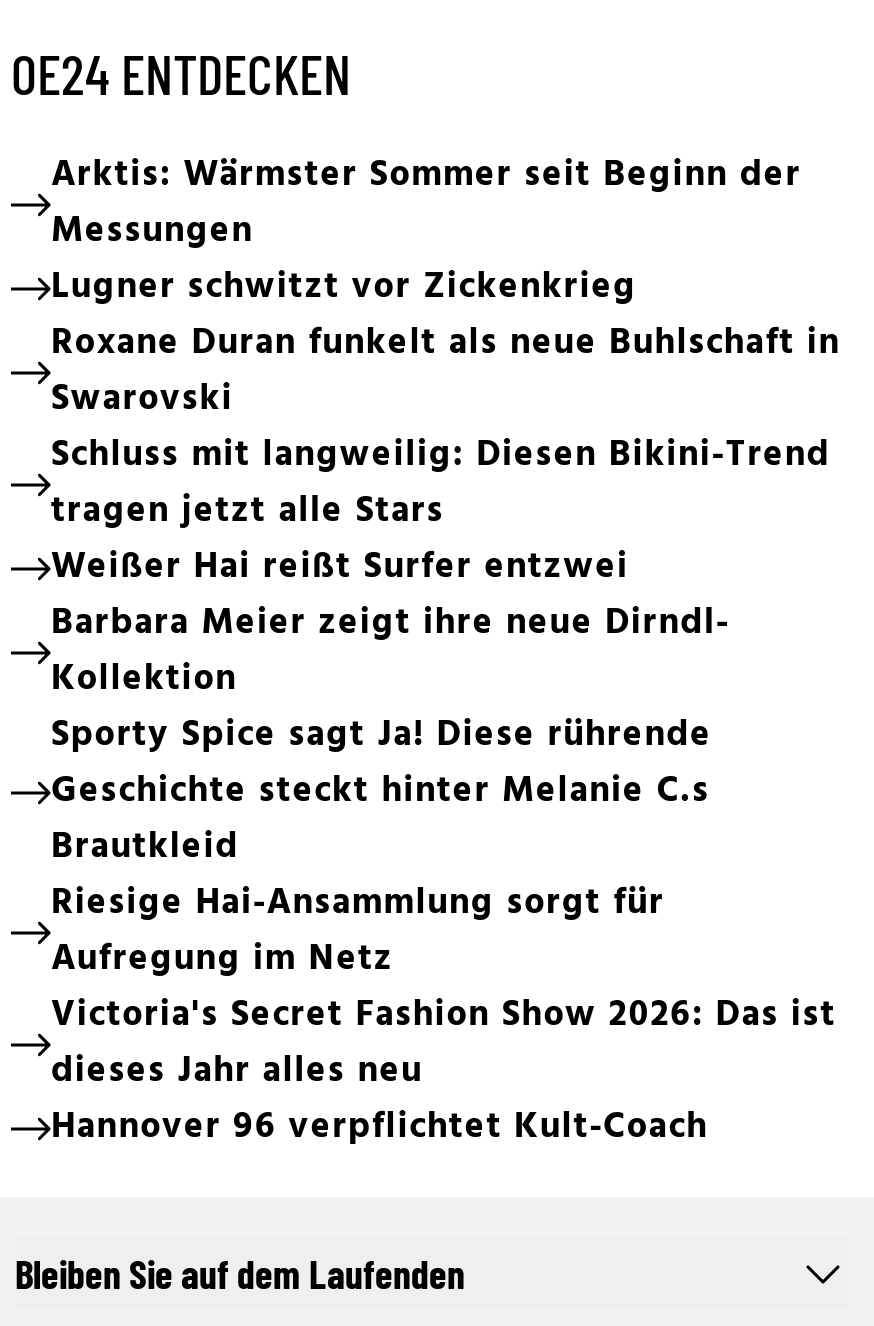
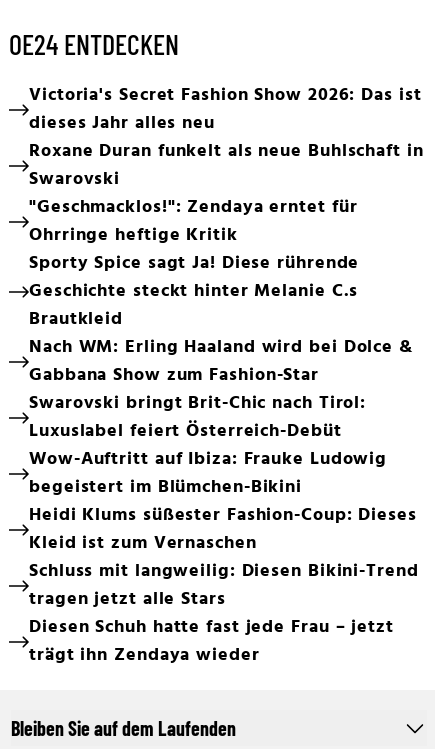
[51,147,801,317] Arktis: Wärmster Sommer seit Beginn der | Messungen | Lugner schwitzt vor Zickenkrieg -> none
moved [51,315,840,429] -> [29,137,424,194]: Roxane Duran funkelt als neue Buhlschaft in | Swarovski
moved [51,427,830,541] -> [29,557,419,614]: Schluss mit langweilig: Diesen Bikini-Trend | tragen jetzt alle Stars
[51,539,730,709] Weißer Hai reißt Surfer entzwei | Barbara Meier zeigt ihre neue Dirndl- | Kollektion -> [29,193,357,250] "Geschmacklos!": Zendaya erntet für | Ohrringe heftige Kritik
moved [51,707,712,877] -> [29,249,359,334]: Sporty Spice sagt Ja! Diese rührende | Geschichte steckt hinter Melanie C.s | Brautkleid
[51,875,708,1157] Riesige Hai-Ansammlung sorgt für | Aufregung im Netz | Hannover 96 verpflichtet Kult-Coach -> [29,333,417,670] Nach WM: Erling Haaland wird bei Dolce & | Gabbana Show zum Fashion-Star | Swarovski bringt Brit-Chic nach Tirol: | Luxuslabel feiert Österreich-Debüt | Wow-Auftritt auf Ibiza: Frauke Ludowig | begeistert im Blümchen-Bikini | Heidi Klums süßester Fashion-Coup: Dieses | Kleid ist zum Vernaschen | Diesen Schuh hatte fast jede Frau – jetzt | trägt ihn Zendaya wieder
moved [51,987,836,1101] -> [29,81,422,138]: Victoria's Secret Fashion Show 2026: Das ist | dieses Jahr alles neu

